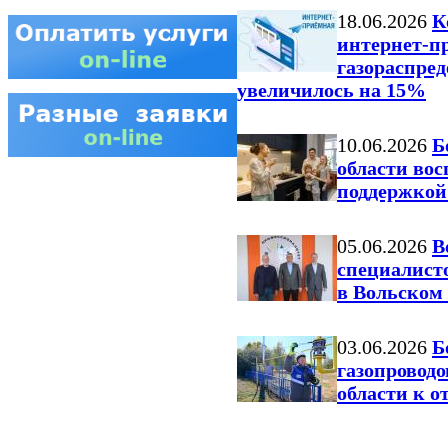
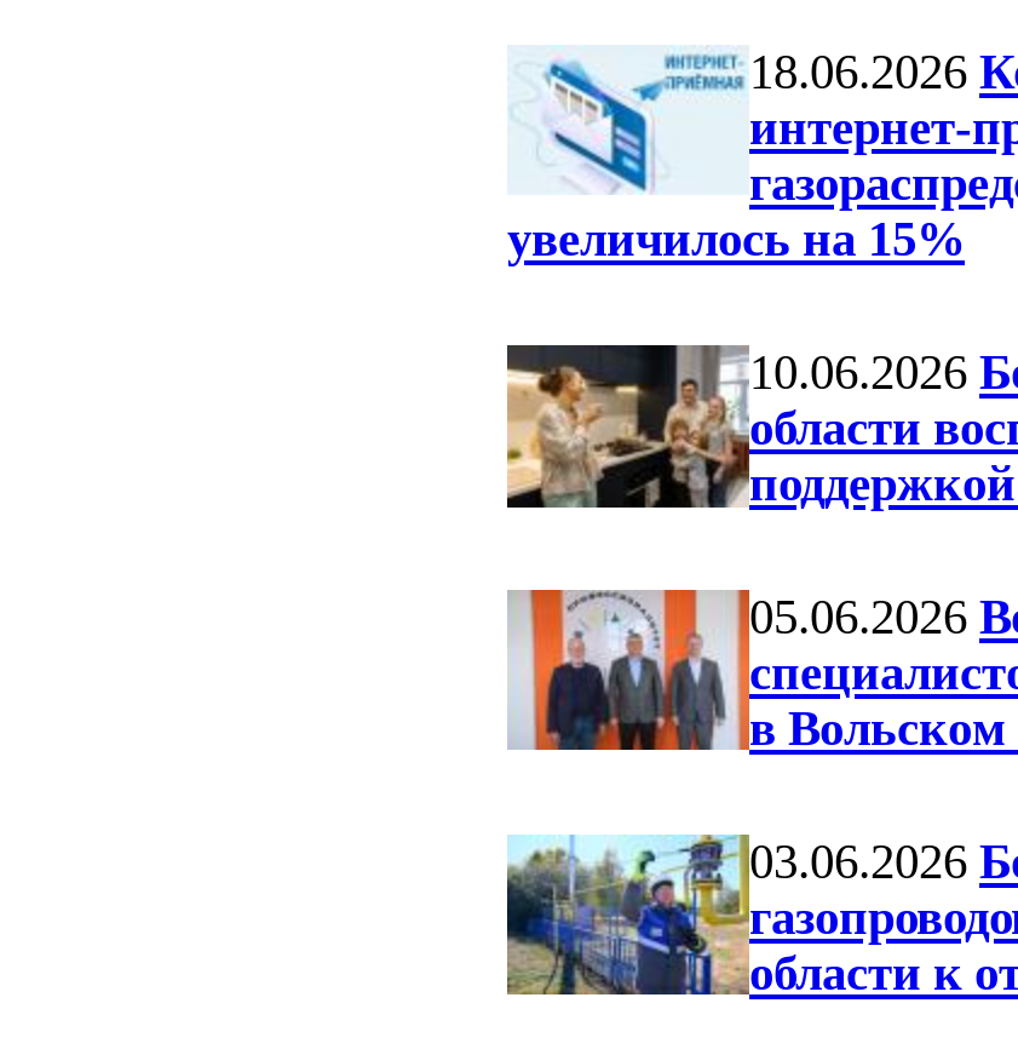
[7,14,238,80] [image] -> none
[7,92,238,158] [image] -> none

